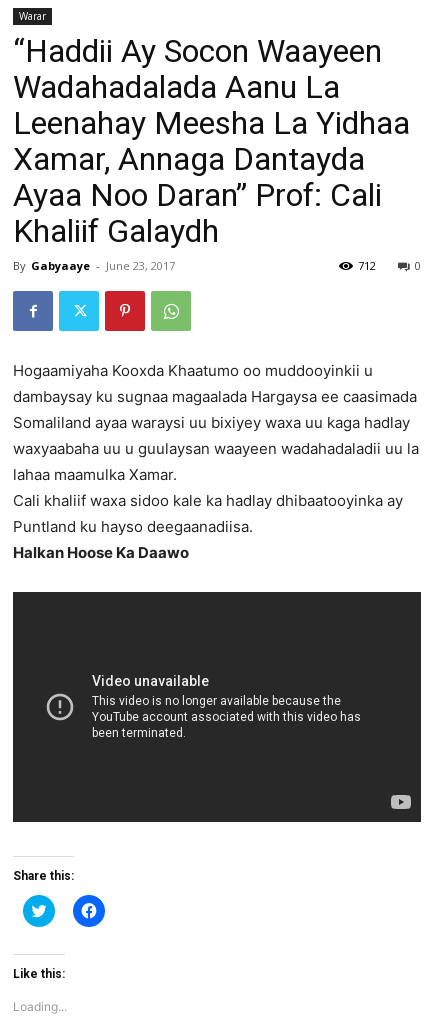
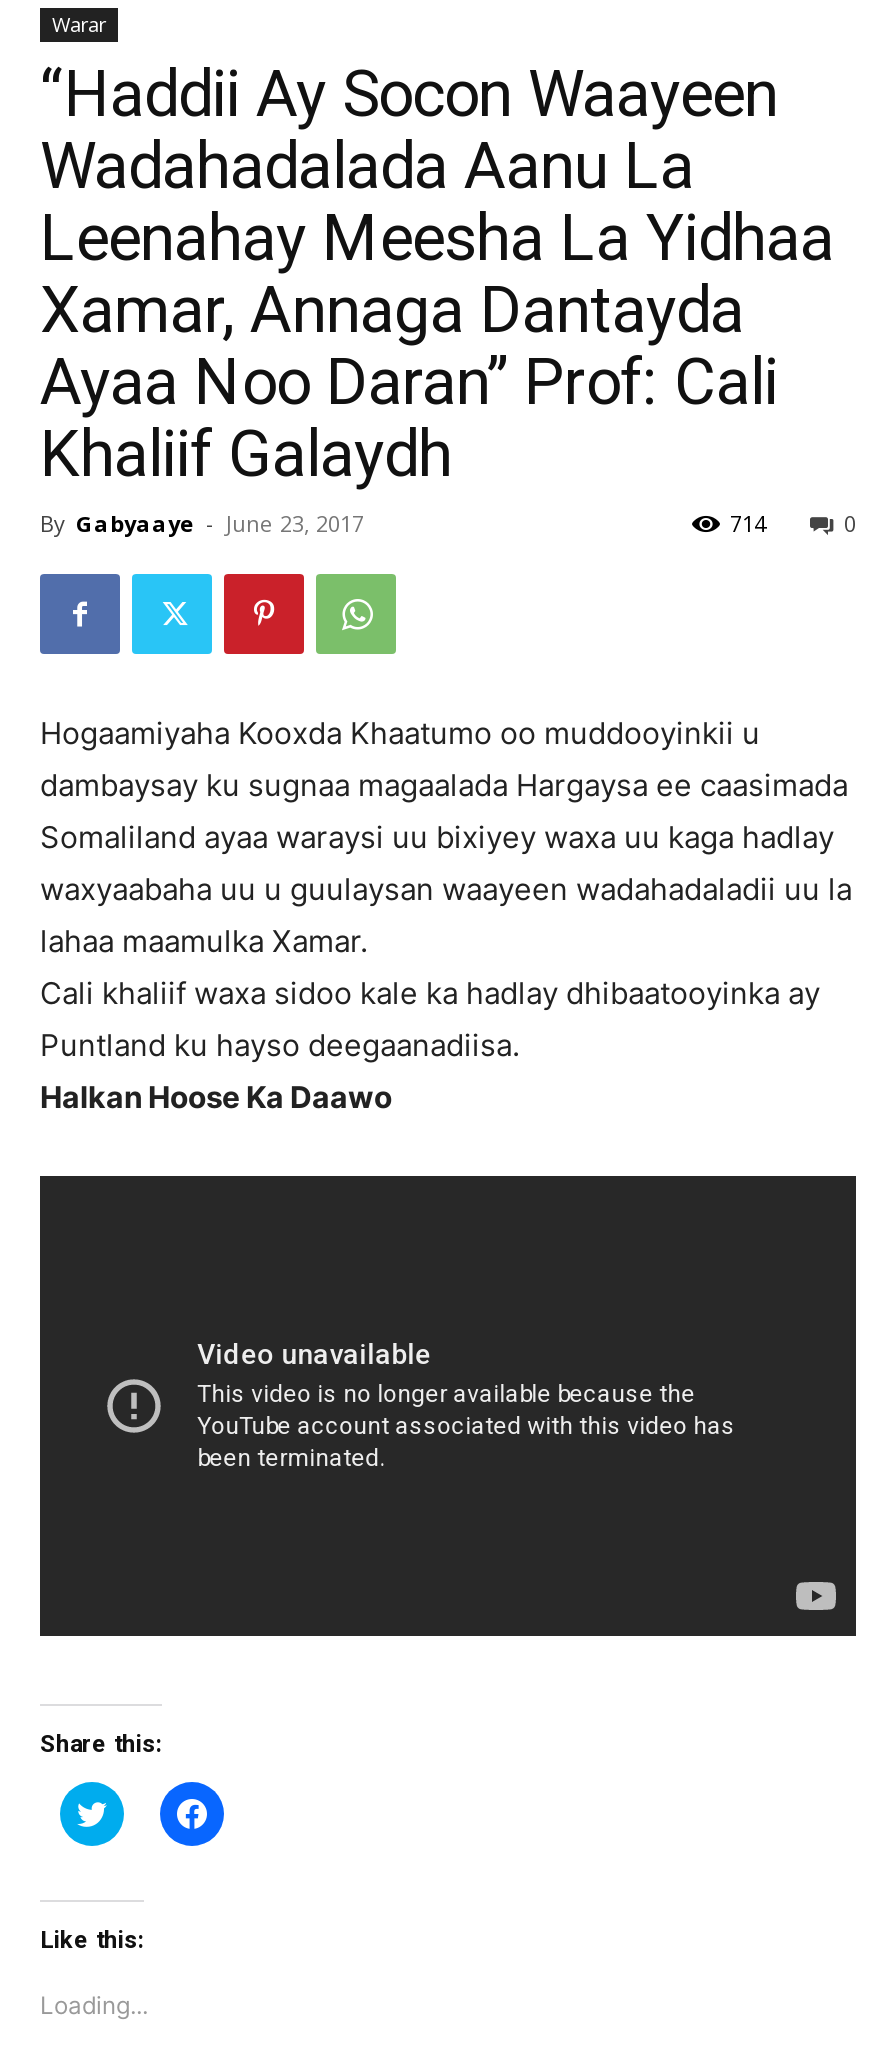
[358,258,376,273] 712 -> [730,508,766,538] 714

